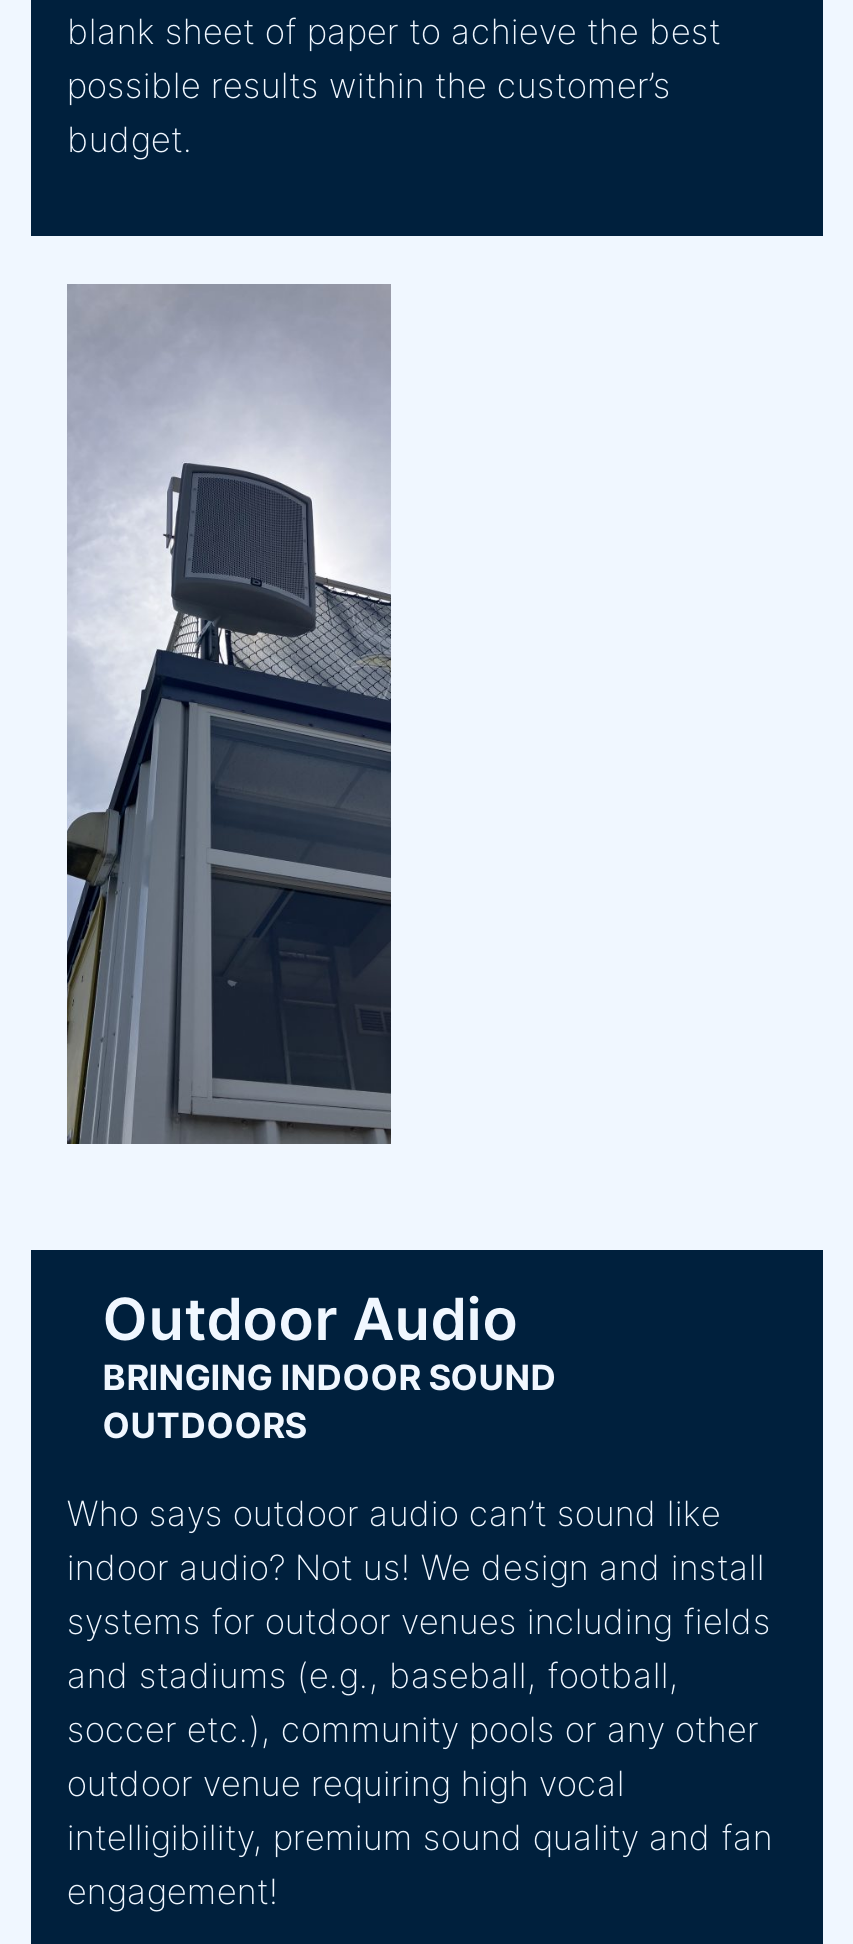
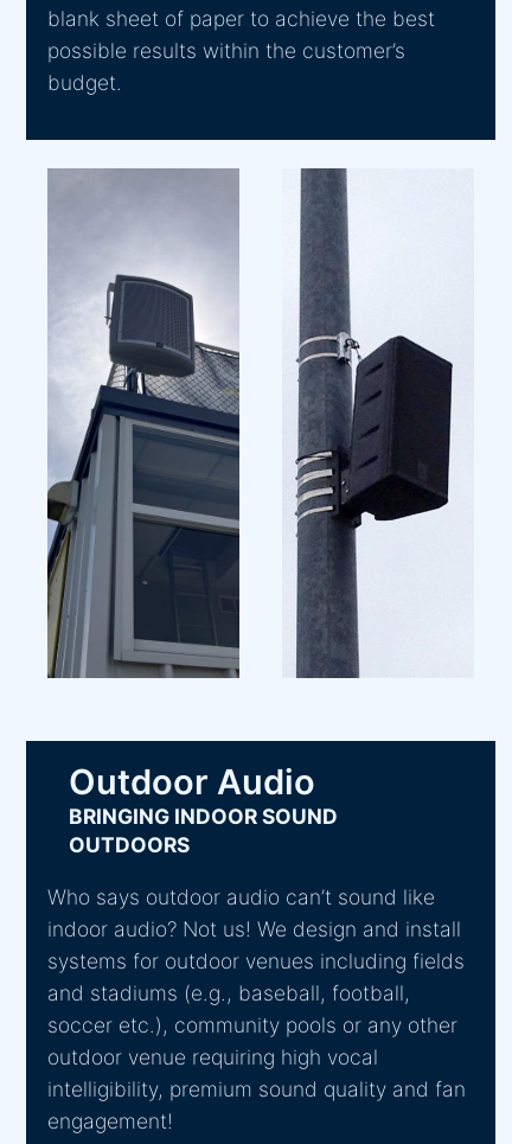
none -> [294,167,454,679] [image]

